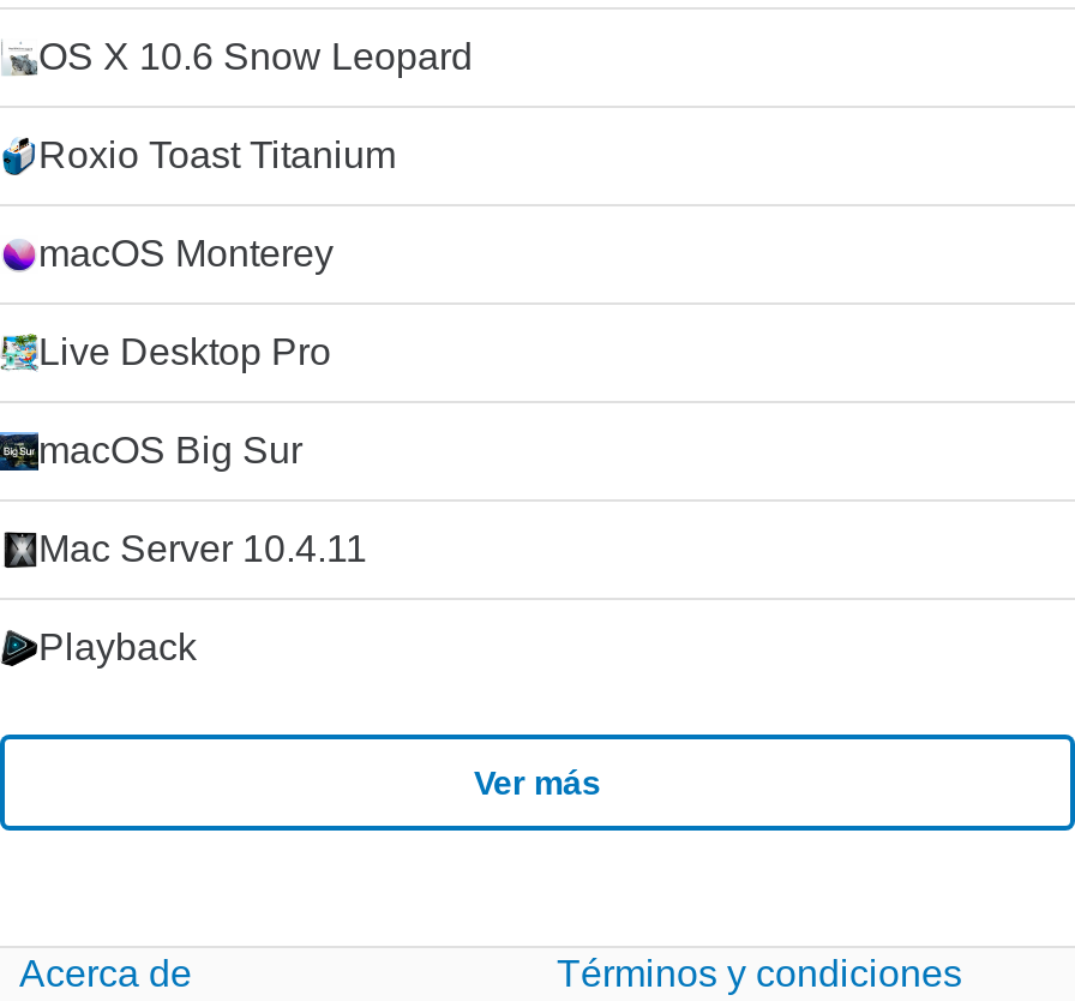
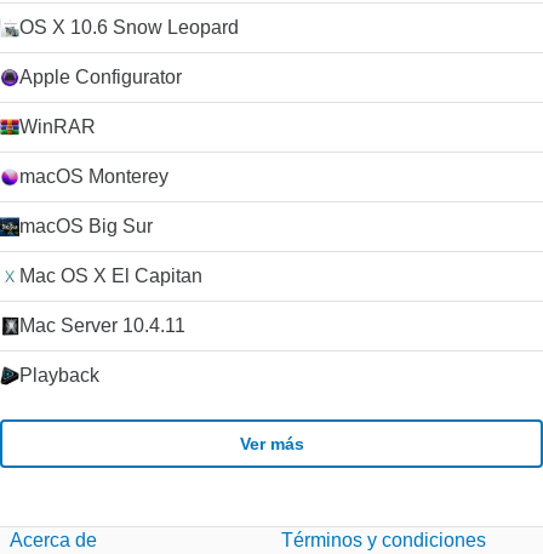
[38,134,396,175] Roxio Toast Titanium -> [19,67,182,137] Apple Configurator | WinRAR
[38,331,331,372] Live Desktop Pro -> none
none -> [19,265,202,286] Mac OS X El Capitan

